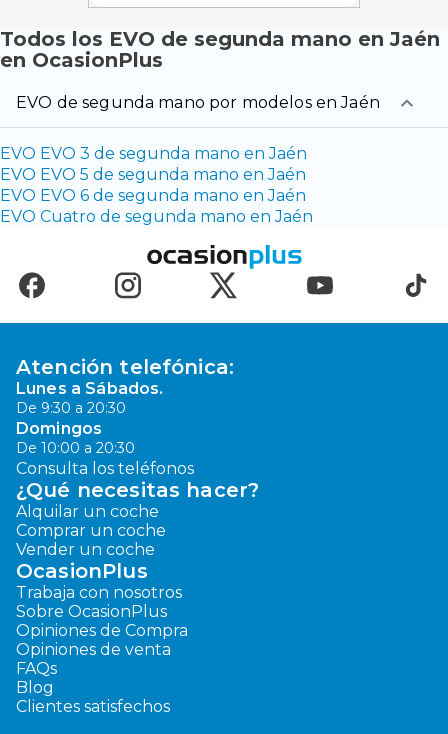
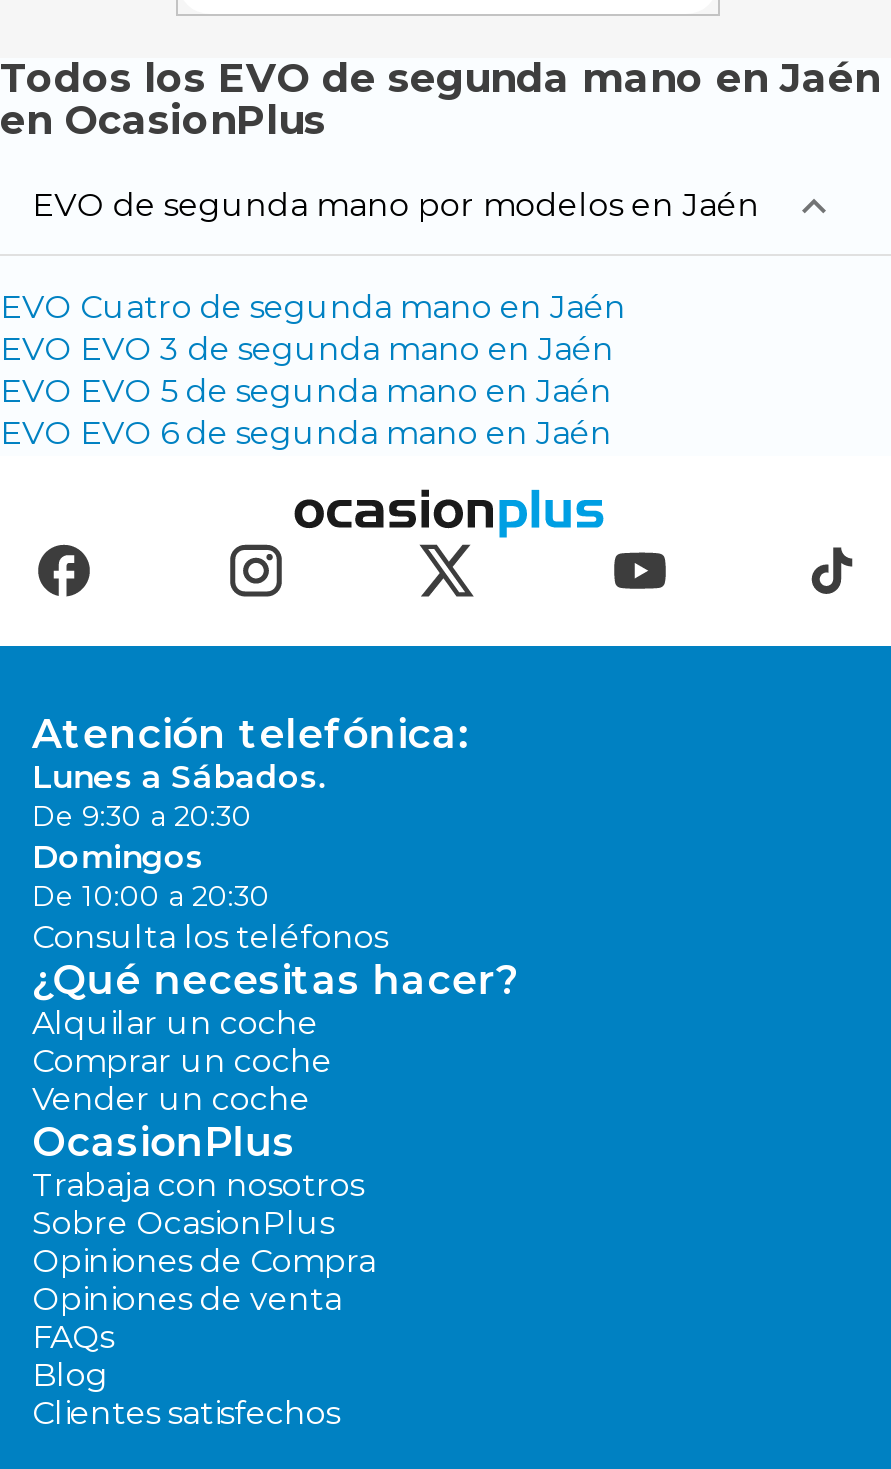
moved [0,144,307,205] -> [0,331,614,453]: EVO EVO 3 de segunda mano en Jaén | EVO EVO 5 de segunda mano en Jaén | EVO EVO 6 de segunda mano en Jaén
moved [0,207,313,226] -> [0,289,626,327]: EVO Cuatro de segunda mano en Jaén

